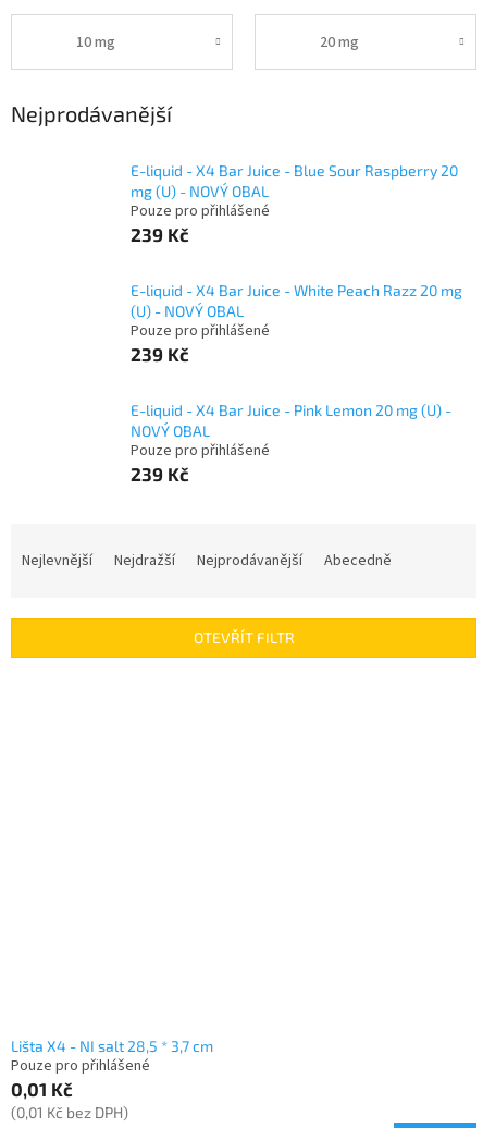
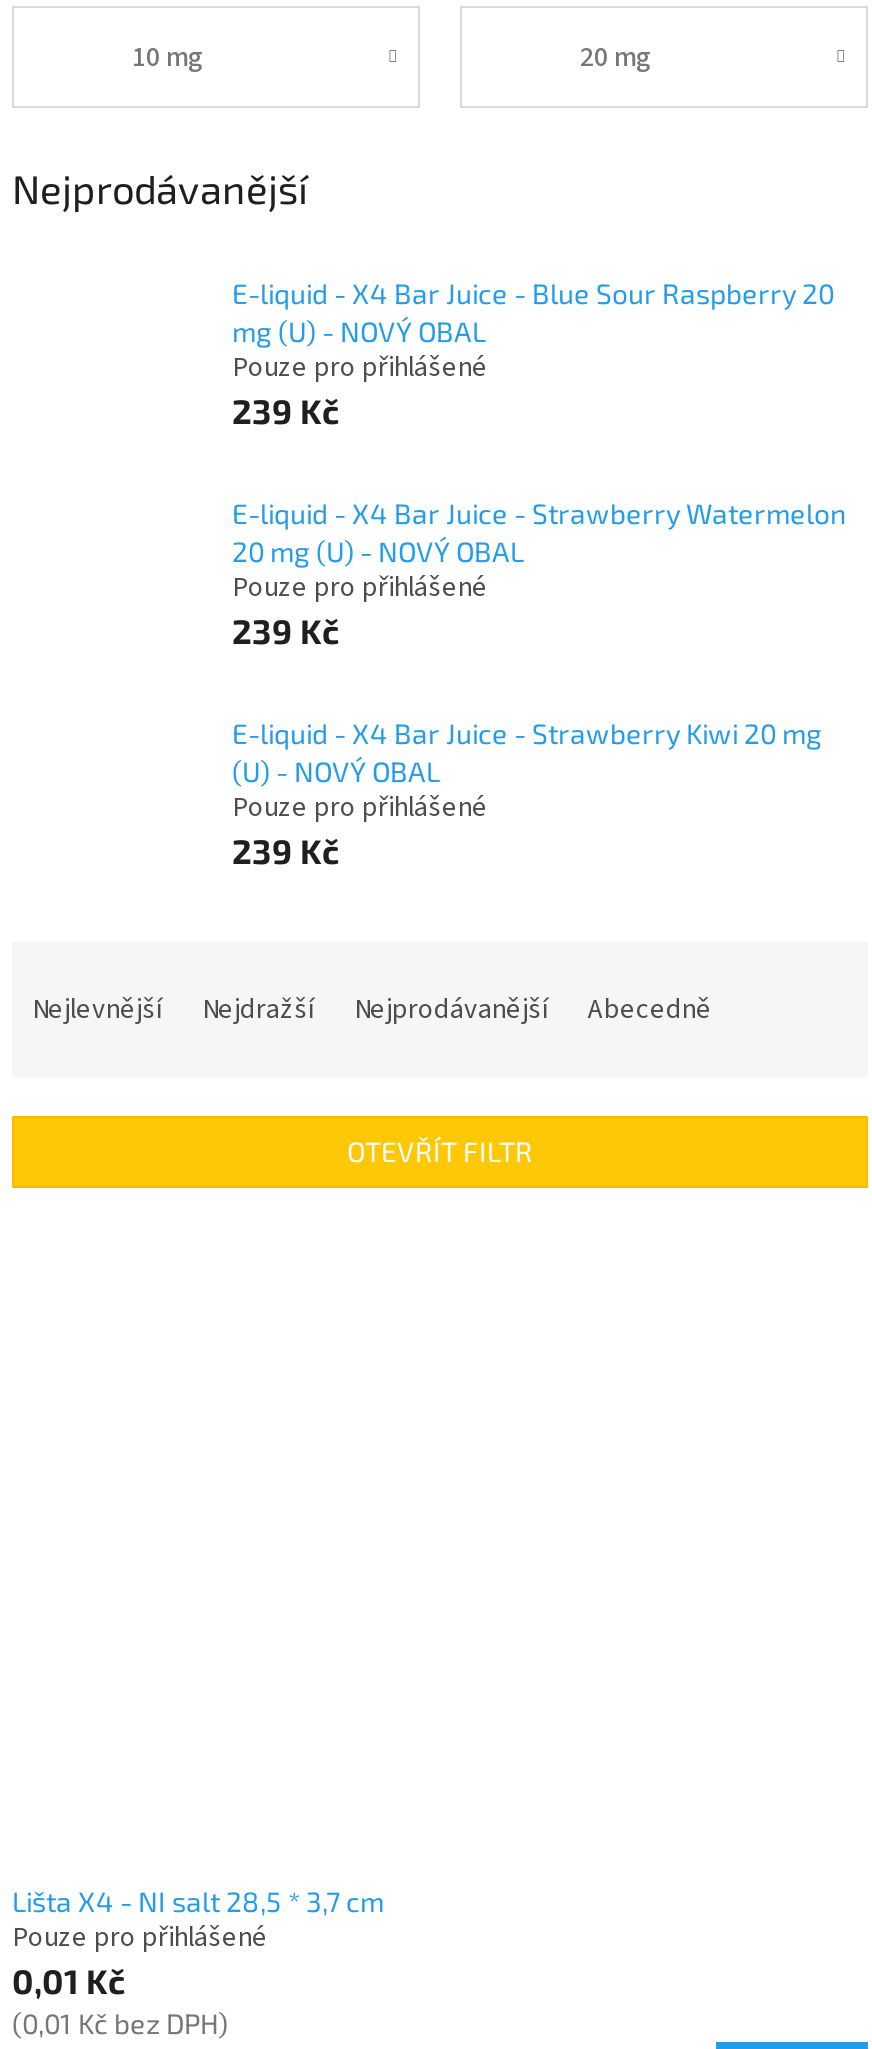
[131,281,462,320] E-liquid - X4 Bar Juice - White Peach Razz 20 mg | (U) - NOVÝ OBAL -> [232,496,846,568] E-liquid - X4 Bar Juice - Strawberry Watermelon | 20 mg (U) - NOVÝ OBAL
[131,401,451,440] E-liquid - X4 Bar Juice - Pink Lemon 20 mg (U) - | NOVÝ OBAL -> [232,716,822,788] E-liquid - X4 Bar Juice - Strawberry Kiwi 20 mg | (U) - NOVÝ OBAL

